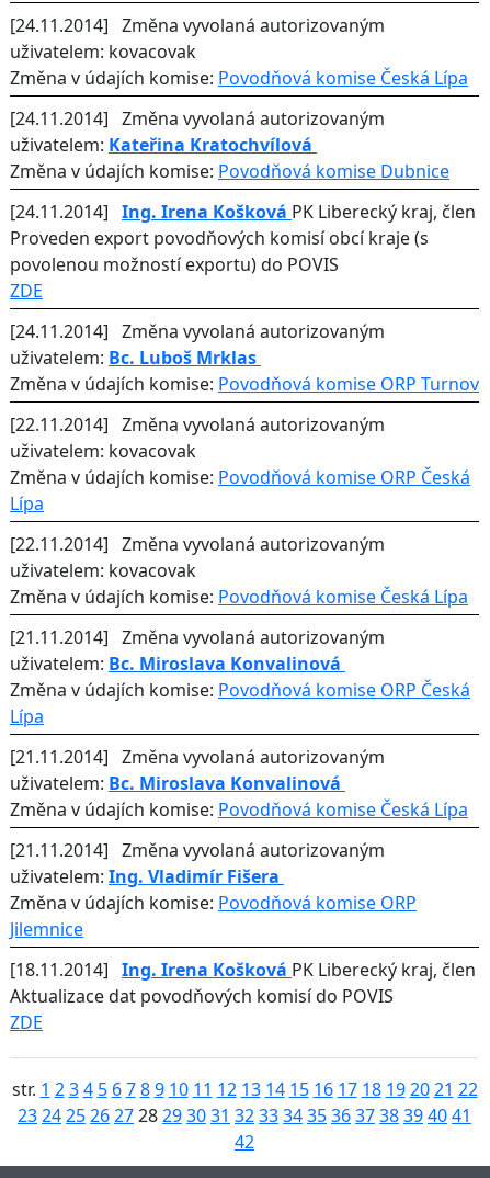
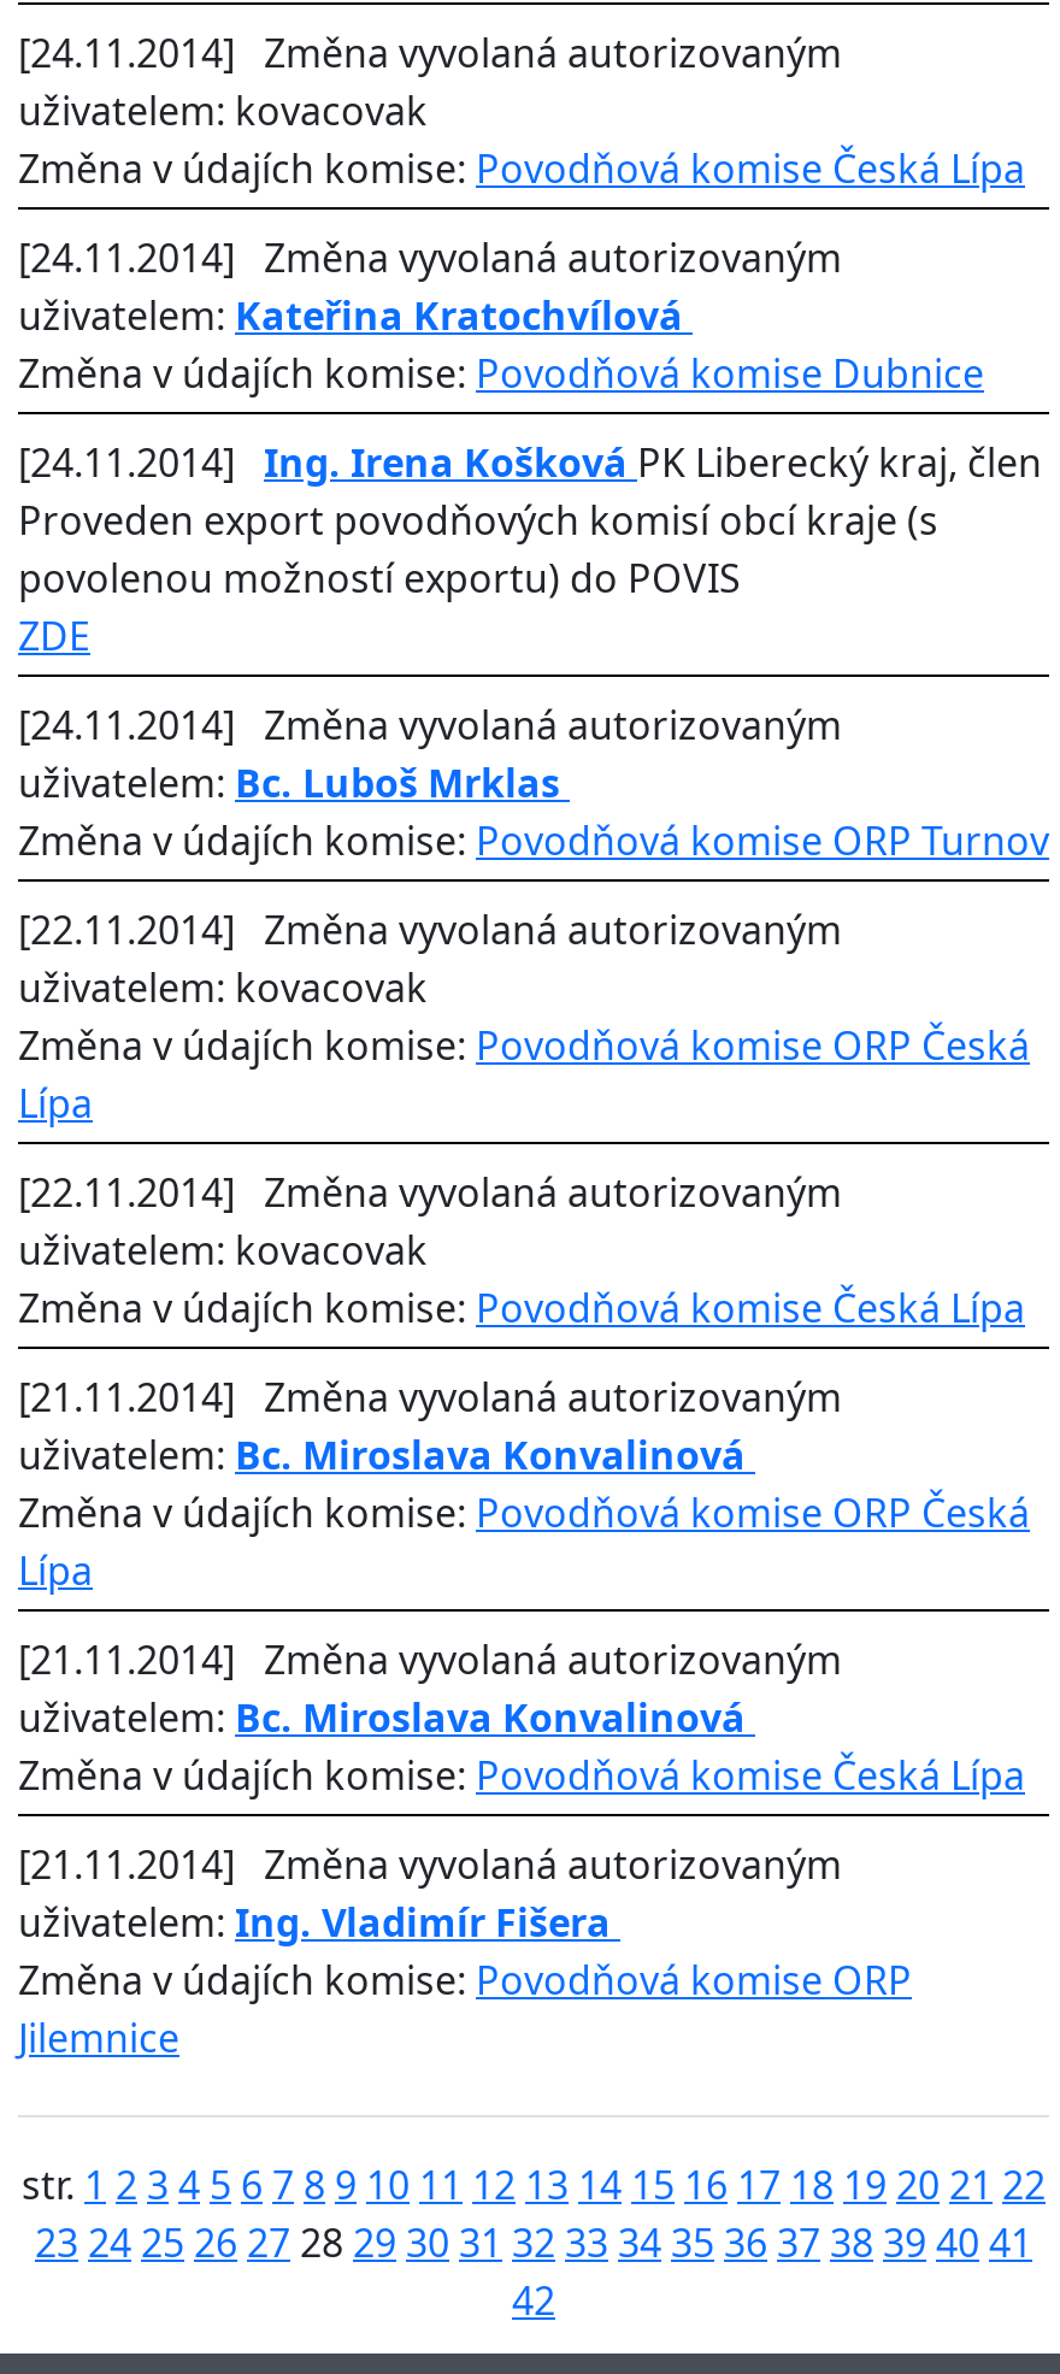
[10,958,476,1034] [18.11.2014] Ing. Irena Košková PK Liberecký kraj, člen | Aktualizace dat povodňových komisí do POVIS | ZDE -> none

